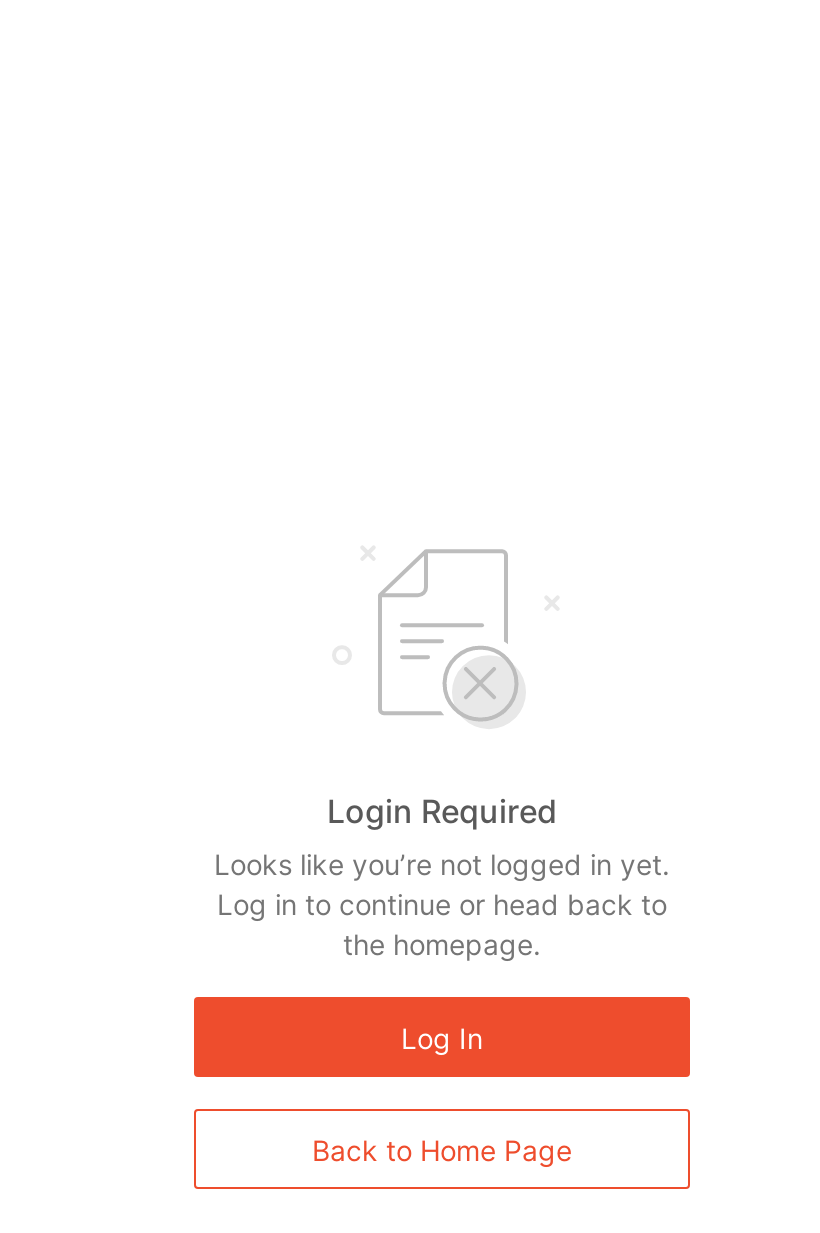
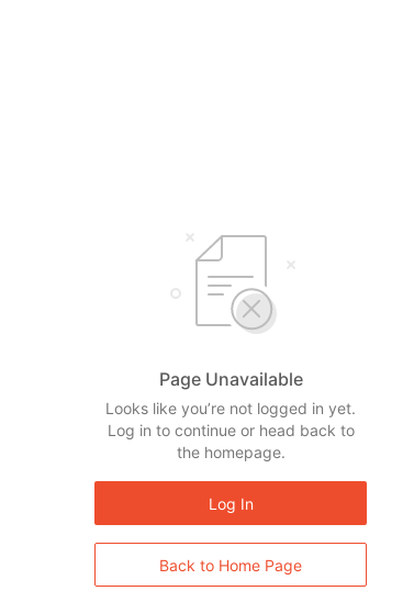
[327,791,557,831] Login Required -> [159,368,303,390] Page Unavailable

